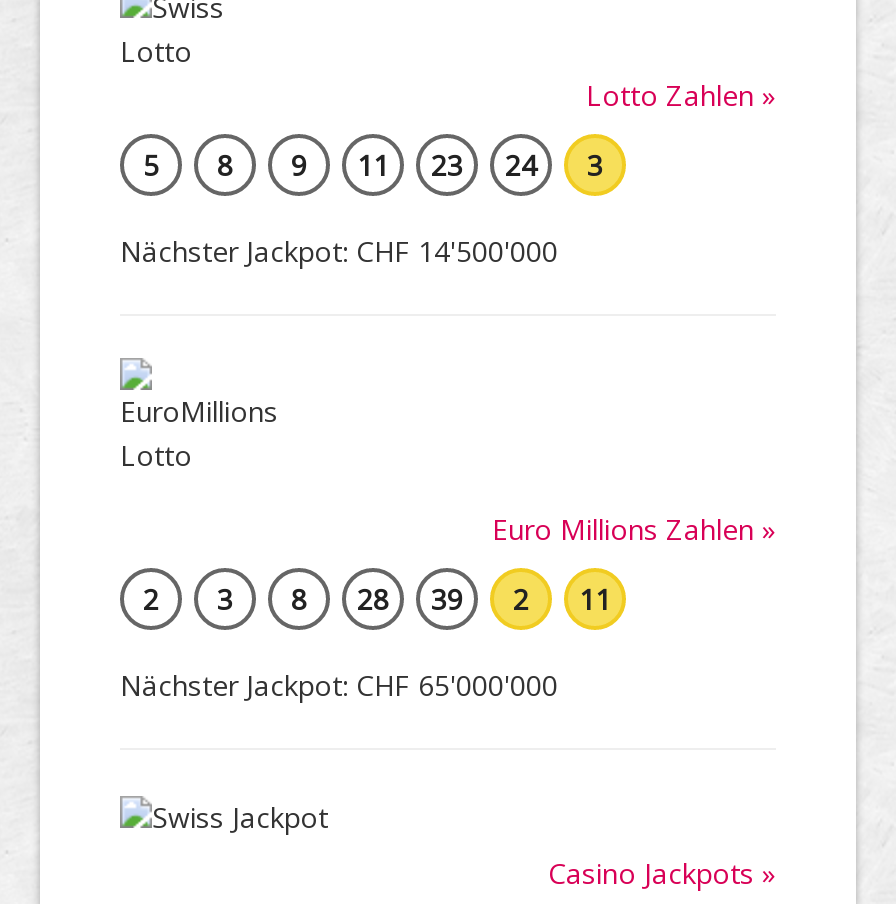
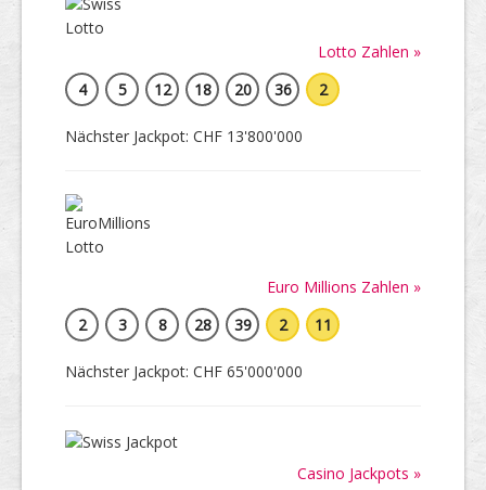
[217,146,603,184] 8 | 9 | 11 | 23 | 24 | 3 -> [154,79,327,100] 12 | 18 | 20 | 36 | 2
none -> [78,79,86,100] 4
[120,232,558,270] Nächster Jackpot: CHF 14'500'000 -> [65,126,303,146] Nächster Jackpot: CHF 13'800'000

